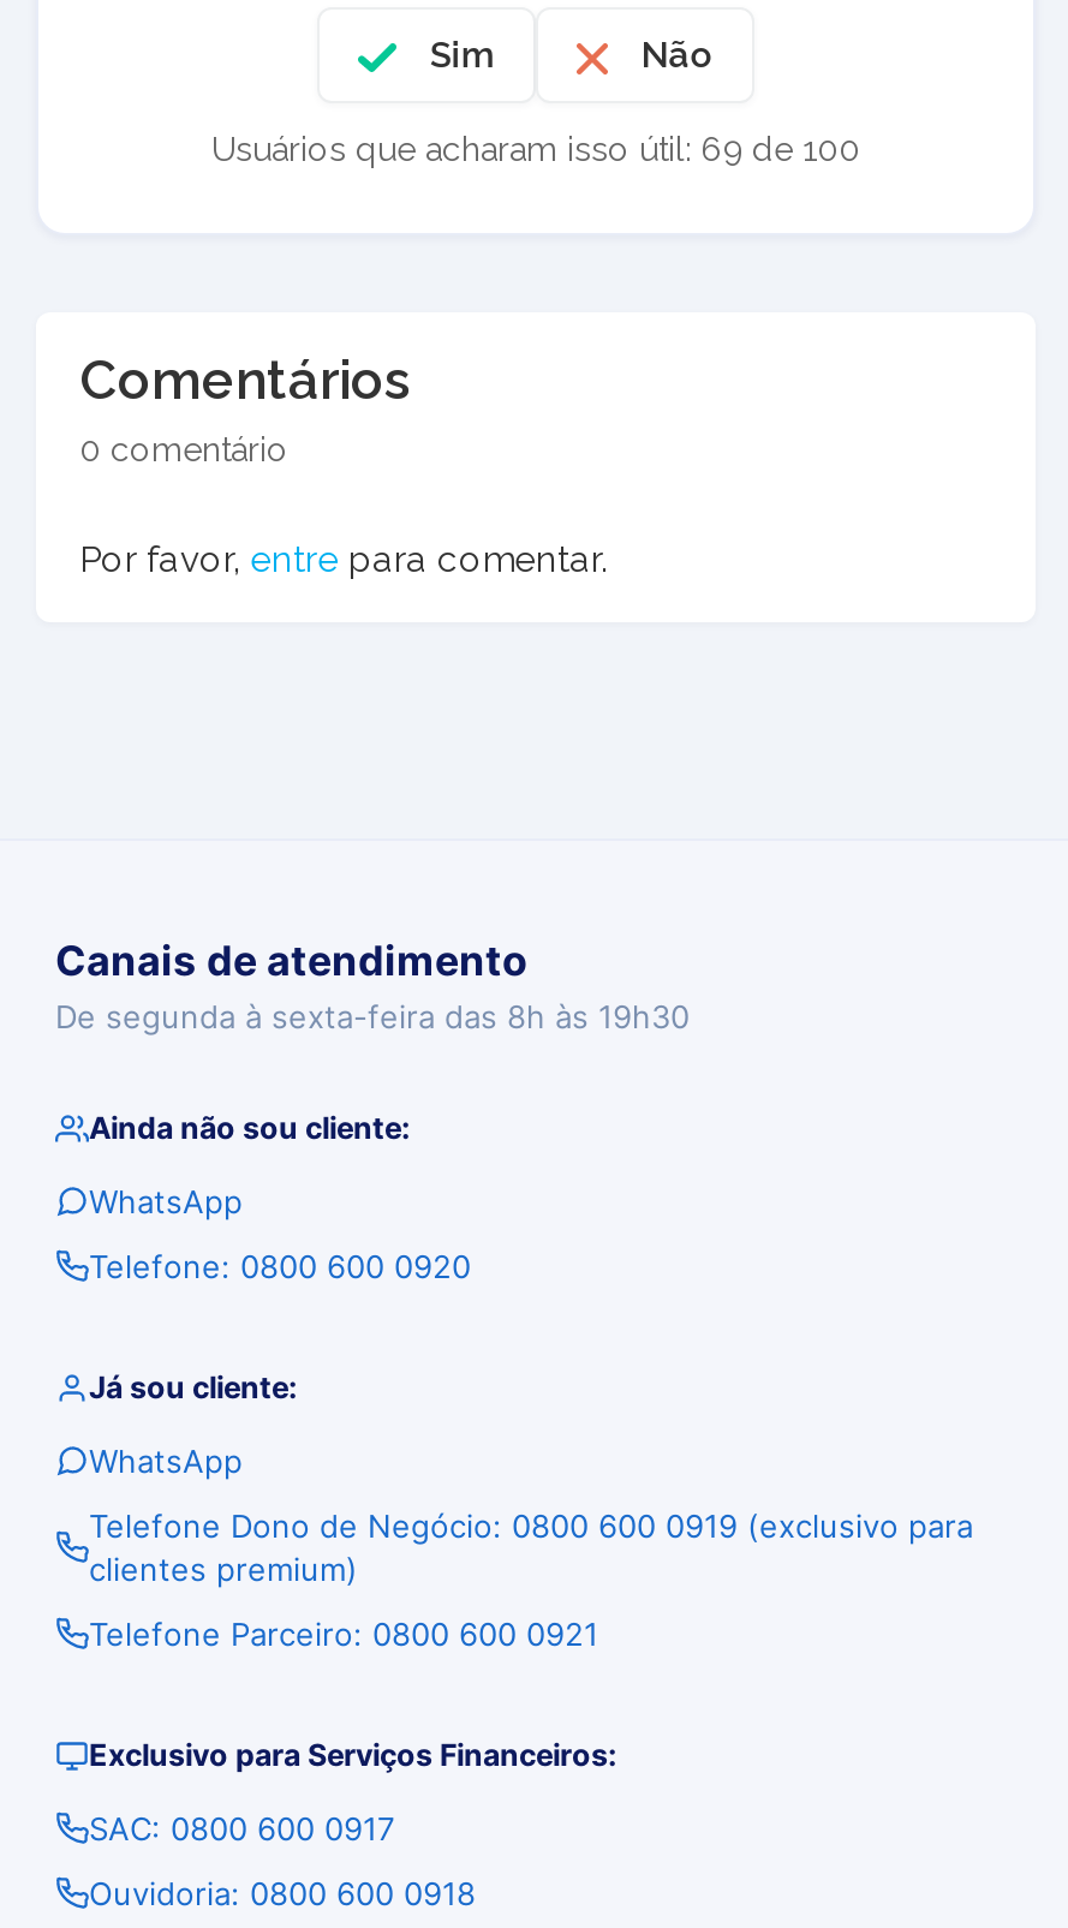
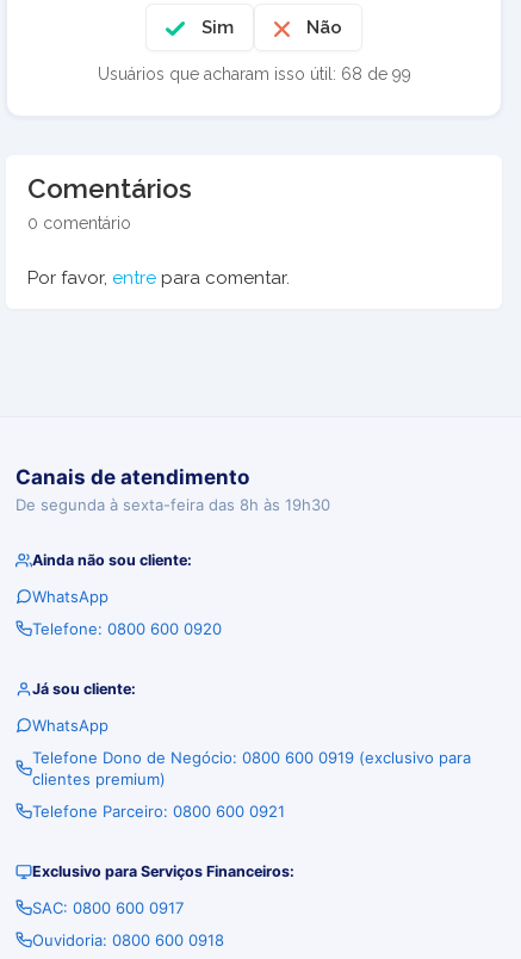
[211,130,860,168] Usuários que acharam isso útil: 69 de 100 -> [97,64,411,83] Usuários que acharam isso útil: 68 de 99

